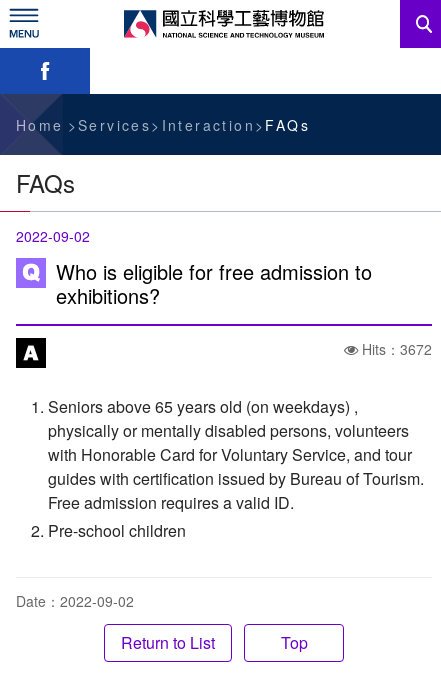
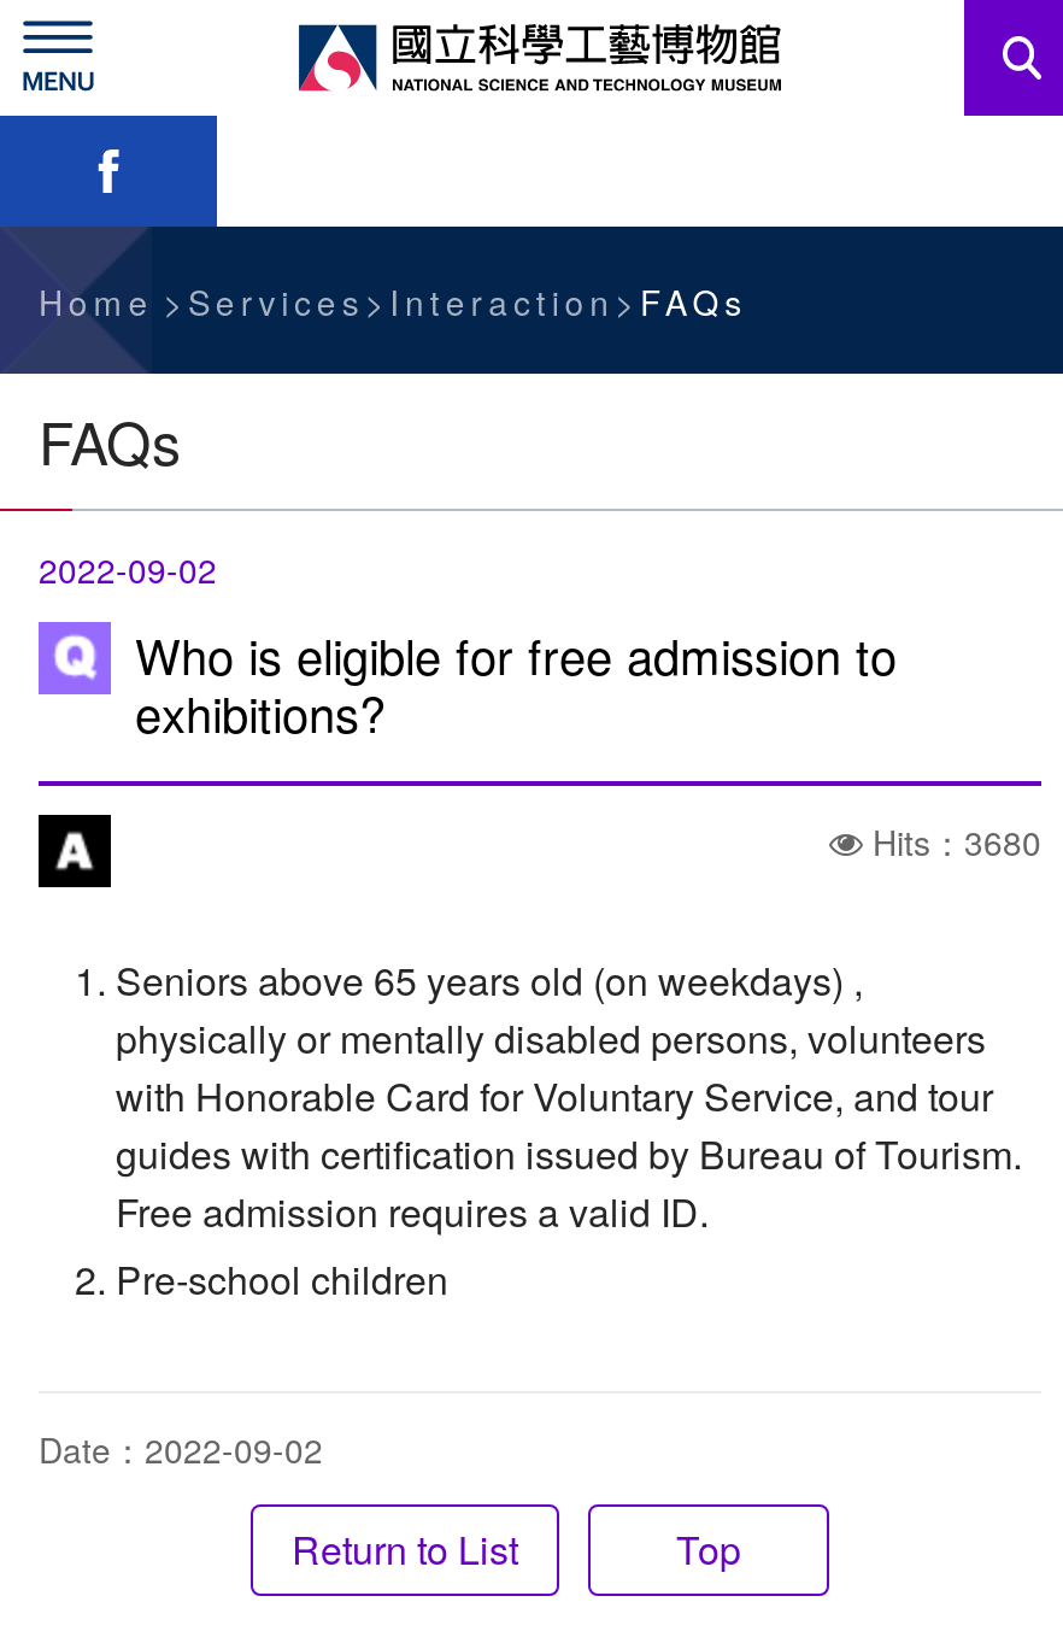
[362,339,432,359] Hits：3672 -> [873,817,1041,866] Hits：3680

